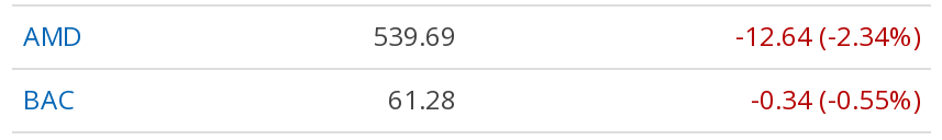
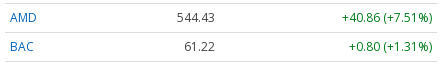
[373,18,456,55] 539.69 -> [177,9,215,26] 544.43
[735,18,920,55] -12.64 (-2.34%) -> [342,9,432,26] +40.86 (+7.51%)
[388,82,456,119] 61.28 -> [184,38,215,55] 61.22
[751,82,920,119] -0.34 (-0.55%) -> [349,38,432,55] +0.80 (+1.31%)

